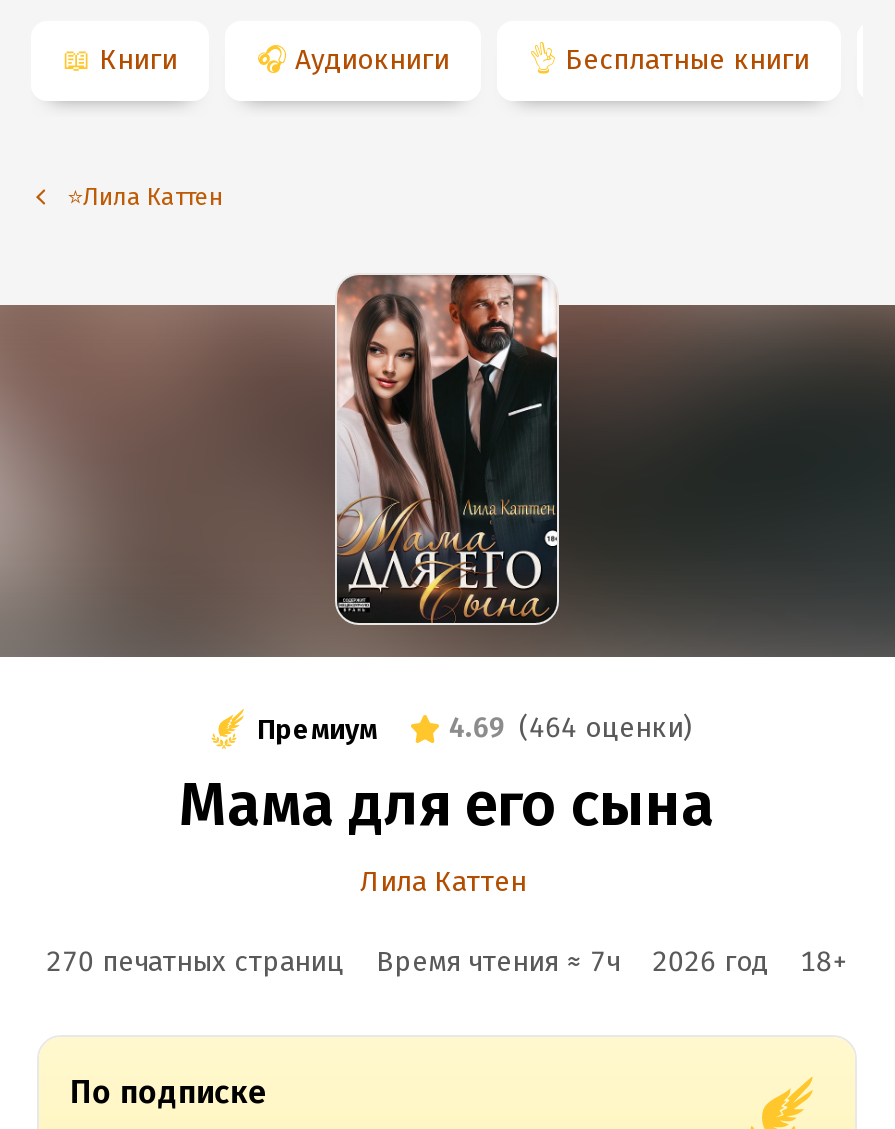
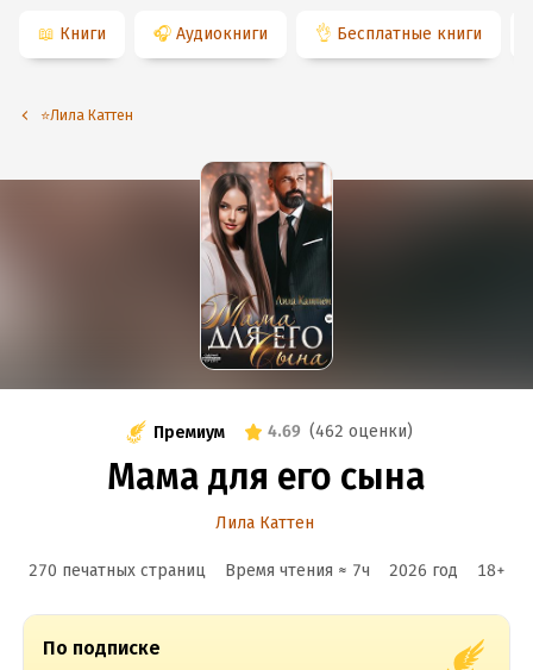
[449,711,693,745] 4.69 (464 оценки) -> [268,421,413,442] 4.69 (462 оценки)

